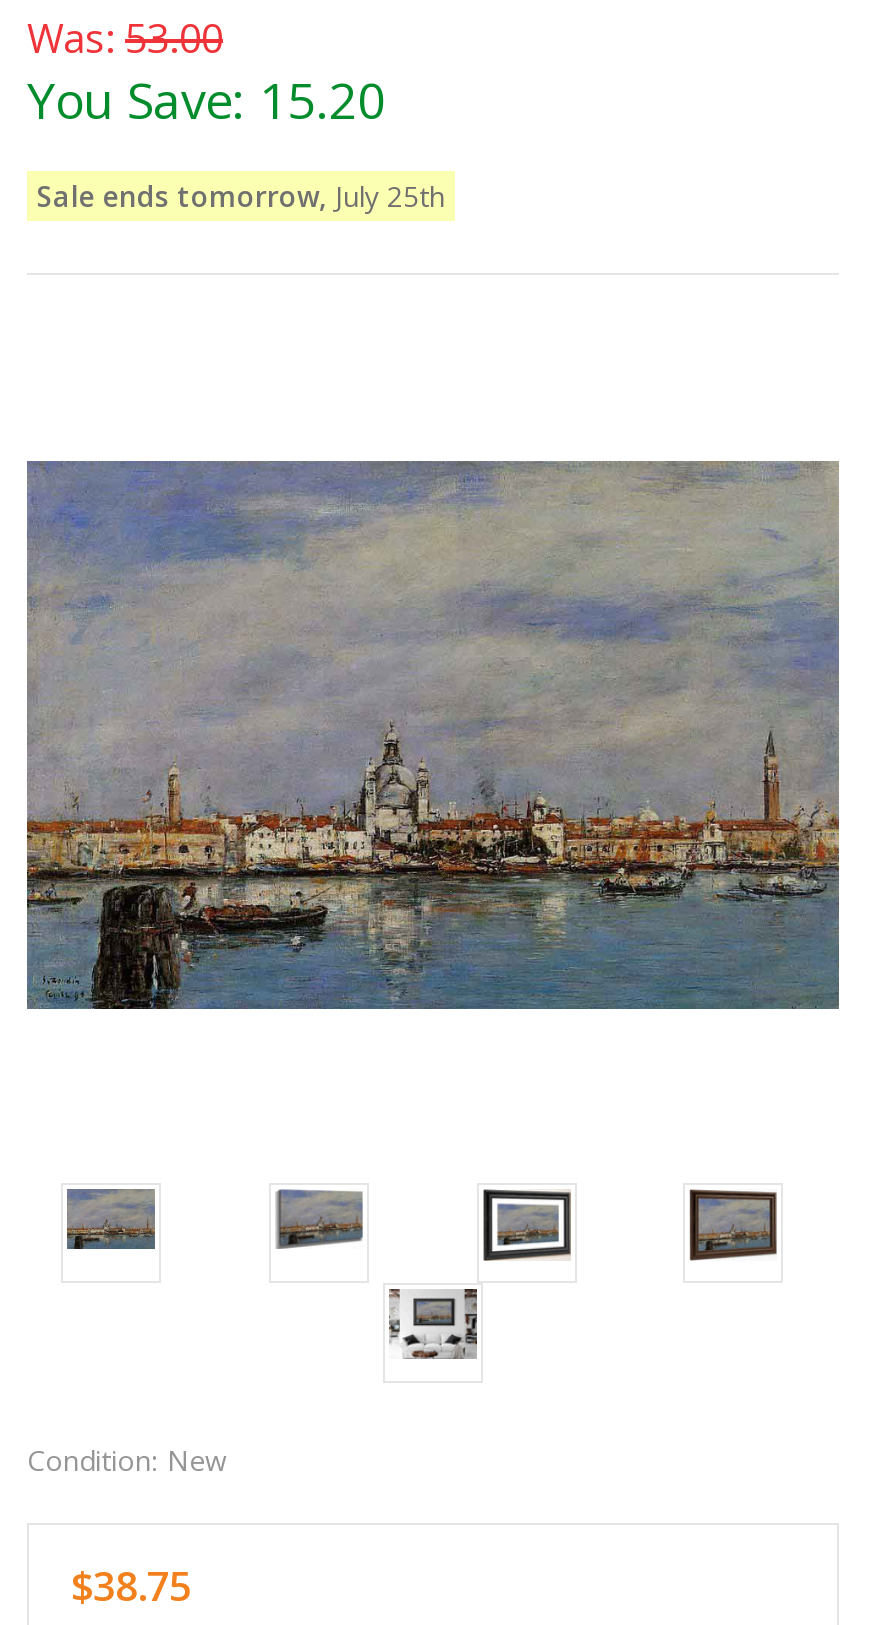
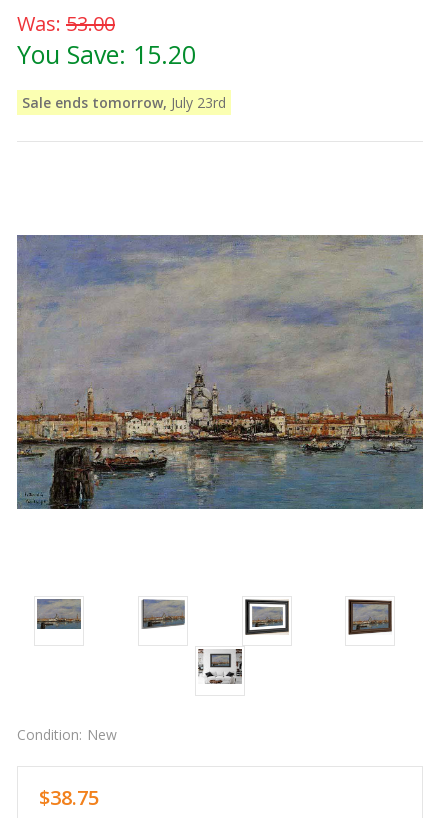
[37,177,445,215] Sale ends tomorrow, July 25th -> [22,93,226,112] Sale ends tomorrow, July 23rd

